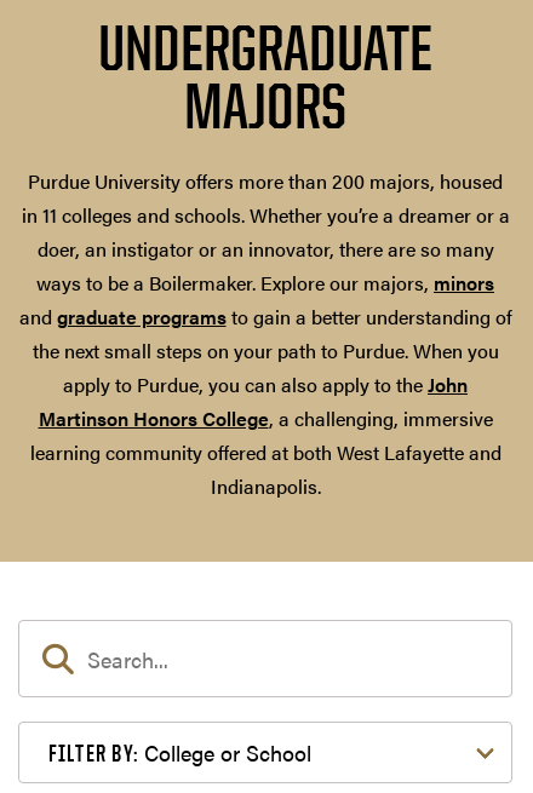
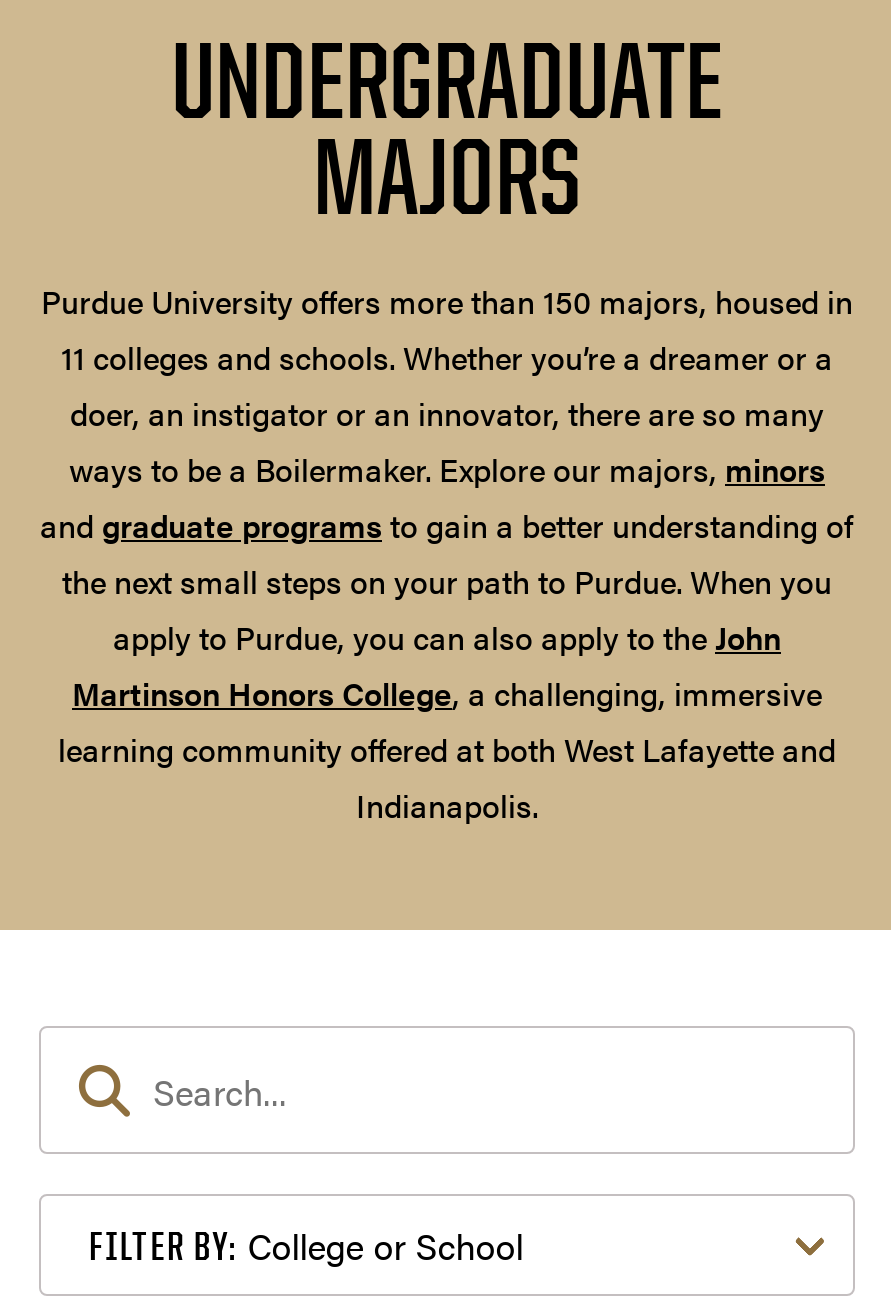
[21,167,509,229] Purdue University offers more than 200 majors, housed | in 11 colleges and schools. Whether you’re a dreamer or a -> [41,278,853,380] Purdue University offers more than 150 majors, housed in | 11 colleges and schools. Whether you’re a dreamer or a

